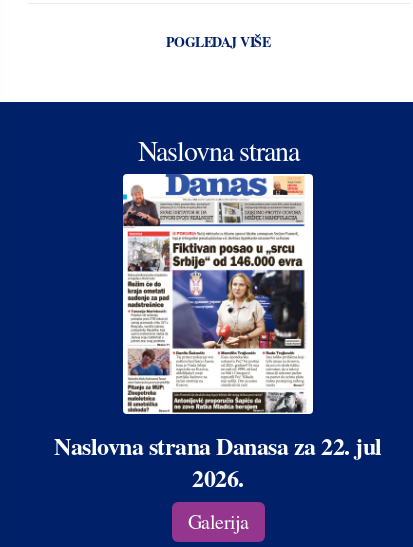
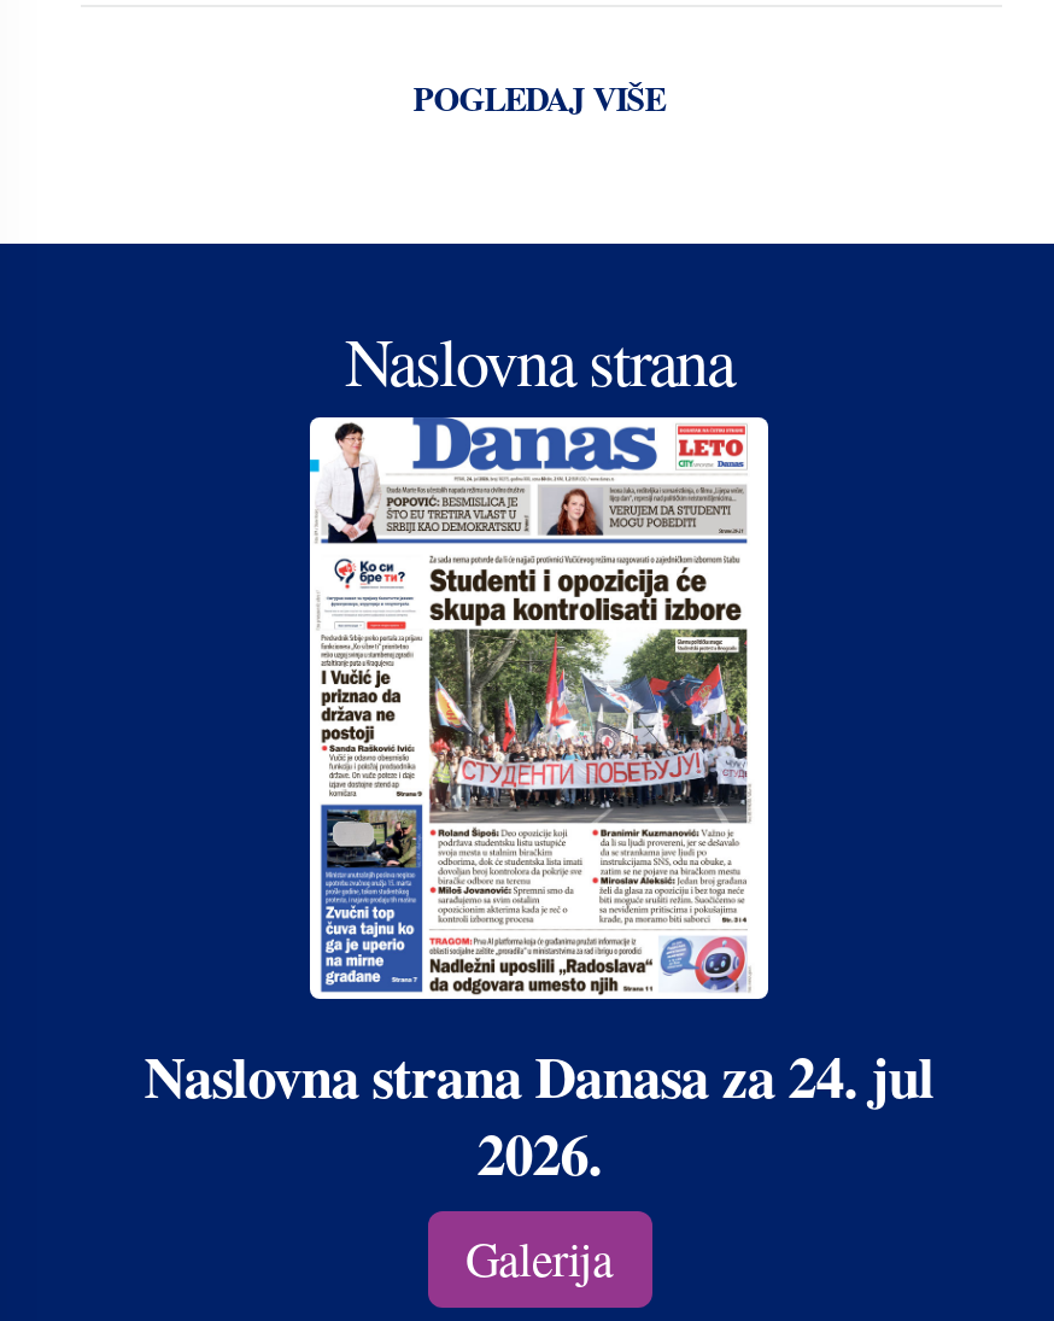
[54,175,382,463] [image] | Naslovna strana Danasa za 22. jul -> [144,420,934,1118] [image] | Naslovna strana Danasa za 24. jul

